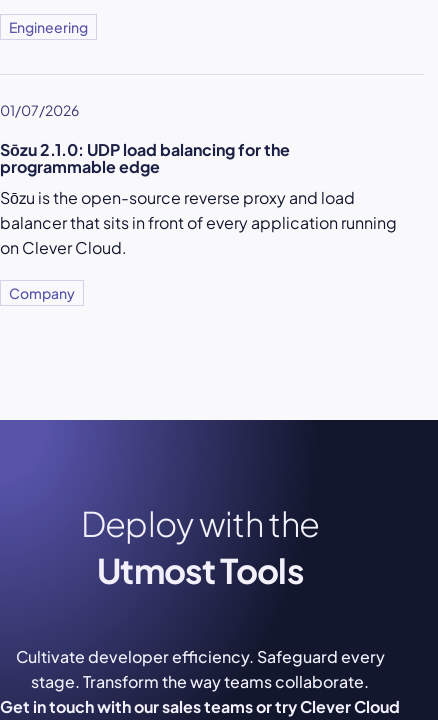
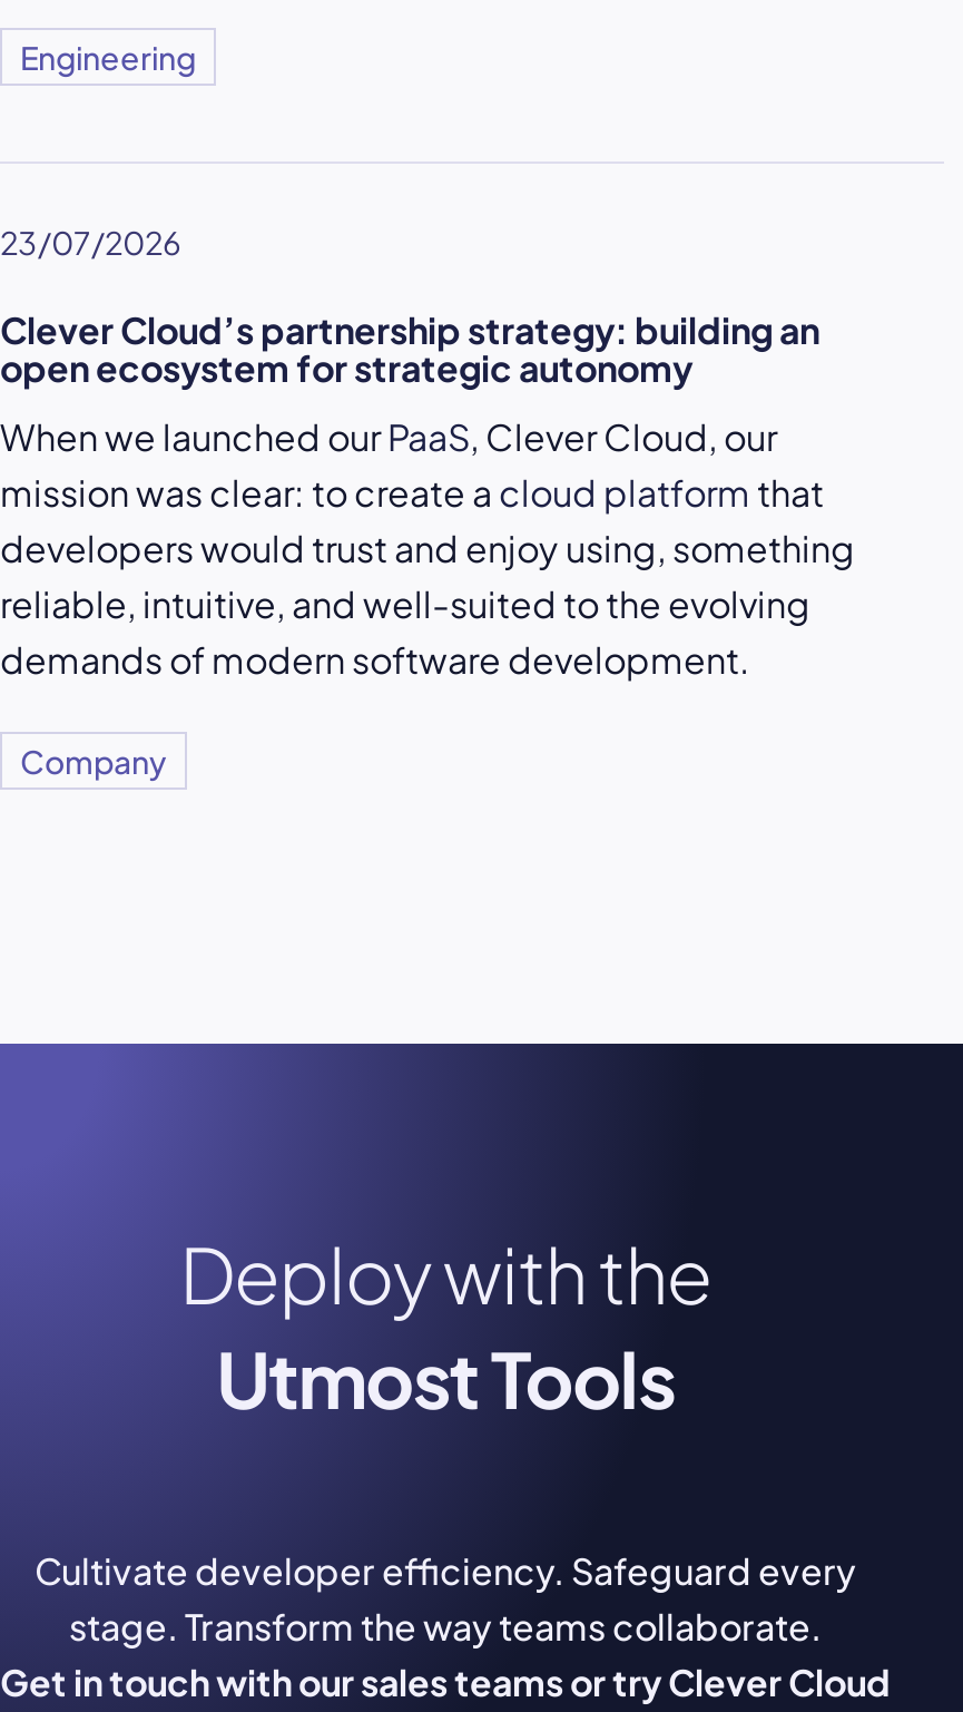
[0,101,79,119] 01/07/2026 -> [0,222,180,262] 23/07/2026
[0,139,290,177] Sōzu 2.1.0: UDP load balancing for the | programmable edge -> [0,307,819,391] Clever Cloud’s partnership strategy: building an | open ecosystem for strategic autonomy
[0,187,397,258] Sōzu is the open-source reverse proxy and load | balancer that sits in front of every application running | on Clever Cloud. -> [0,414,855,683] When we launched our PaaS, Clever Cloud, our | mission was clear: to create a cloud platform that | developers would trust and enjoy using, something | reliable, intuitive, and well-suited to the evolving | demands of modern software development.

